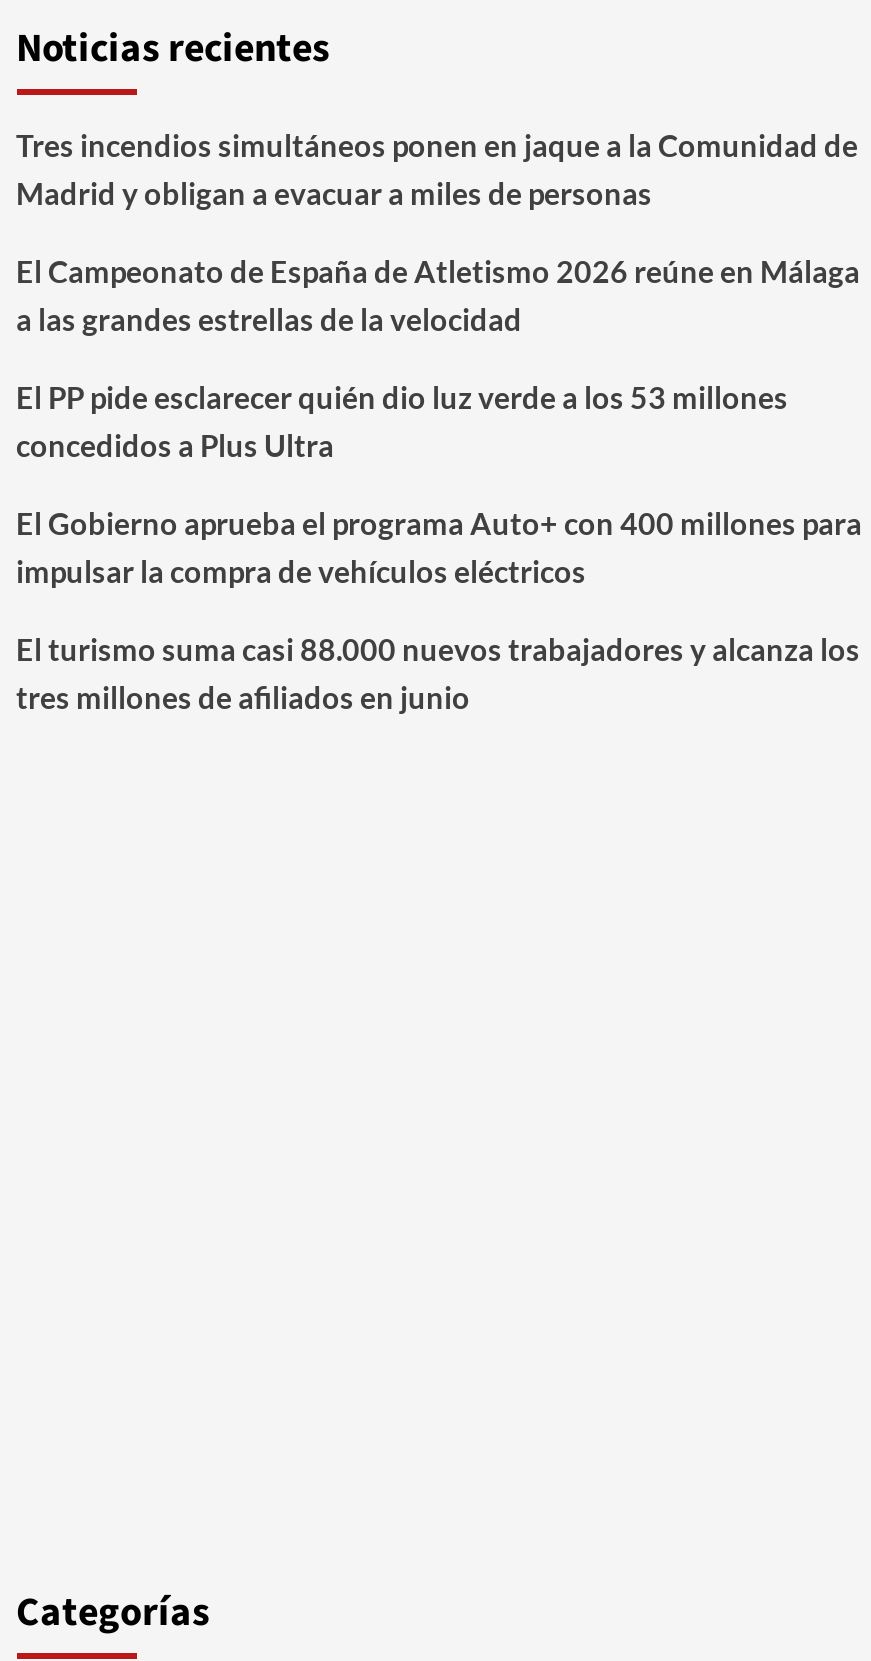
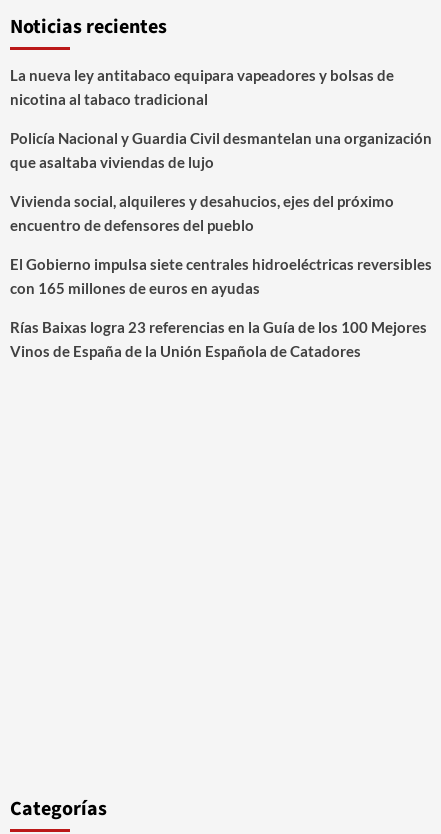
[16,127,858,211] Tres incendios simultáneos ponen en jaque a la Comunidad de | Madrid y obligan a evacuar a miles de personas -> [9,66,393,108] La nueva ley antitabaco equipara vapeadores y bolsas de | nicotina al tabaco tradicional
[16,253,860,337] El Campeonato de España de Atletismo 2026 reúne en Málaga | a las grandes estrellas de la velocidad -> [9,129,431,171] Policía Nacional y Guardia Civil desmantelan una organización | que asaltaba viviendas de lujo
[16,379,788,463] El PP pide esclarecer quién dio luz verde a los 53 millones | concedidos a Plus Ultra -> [9,192,393,234] Vivienda social, alquileres y desahucios, ejes del próximo | encuentro de defensores del pueblo
[16,505,862,589] El Gobierno aprueba el programa Auto+ con 400 millones para | impulsar la compra de vehículos eléctricos -> [9,255,431,297] El Gobierno impulsa siete centrales hidroeléctricas reversibles | con 165 millones de euros en ayudas
[16,631,860,715] El turismo suma casi 88.000 nuevos trabajadores y alcanza los | tres millones de afiliados en junio -> [9,318,426,360] Rías Baixas logra 23 referencias en la Guía de los 100 Mejores | Vinos de España de la Unión Española de Catadores

